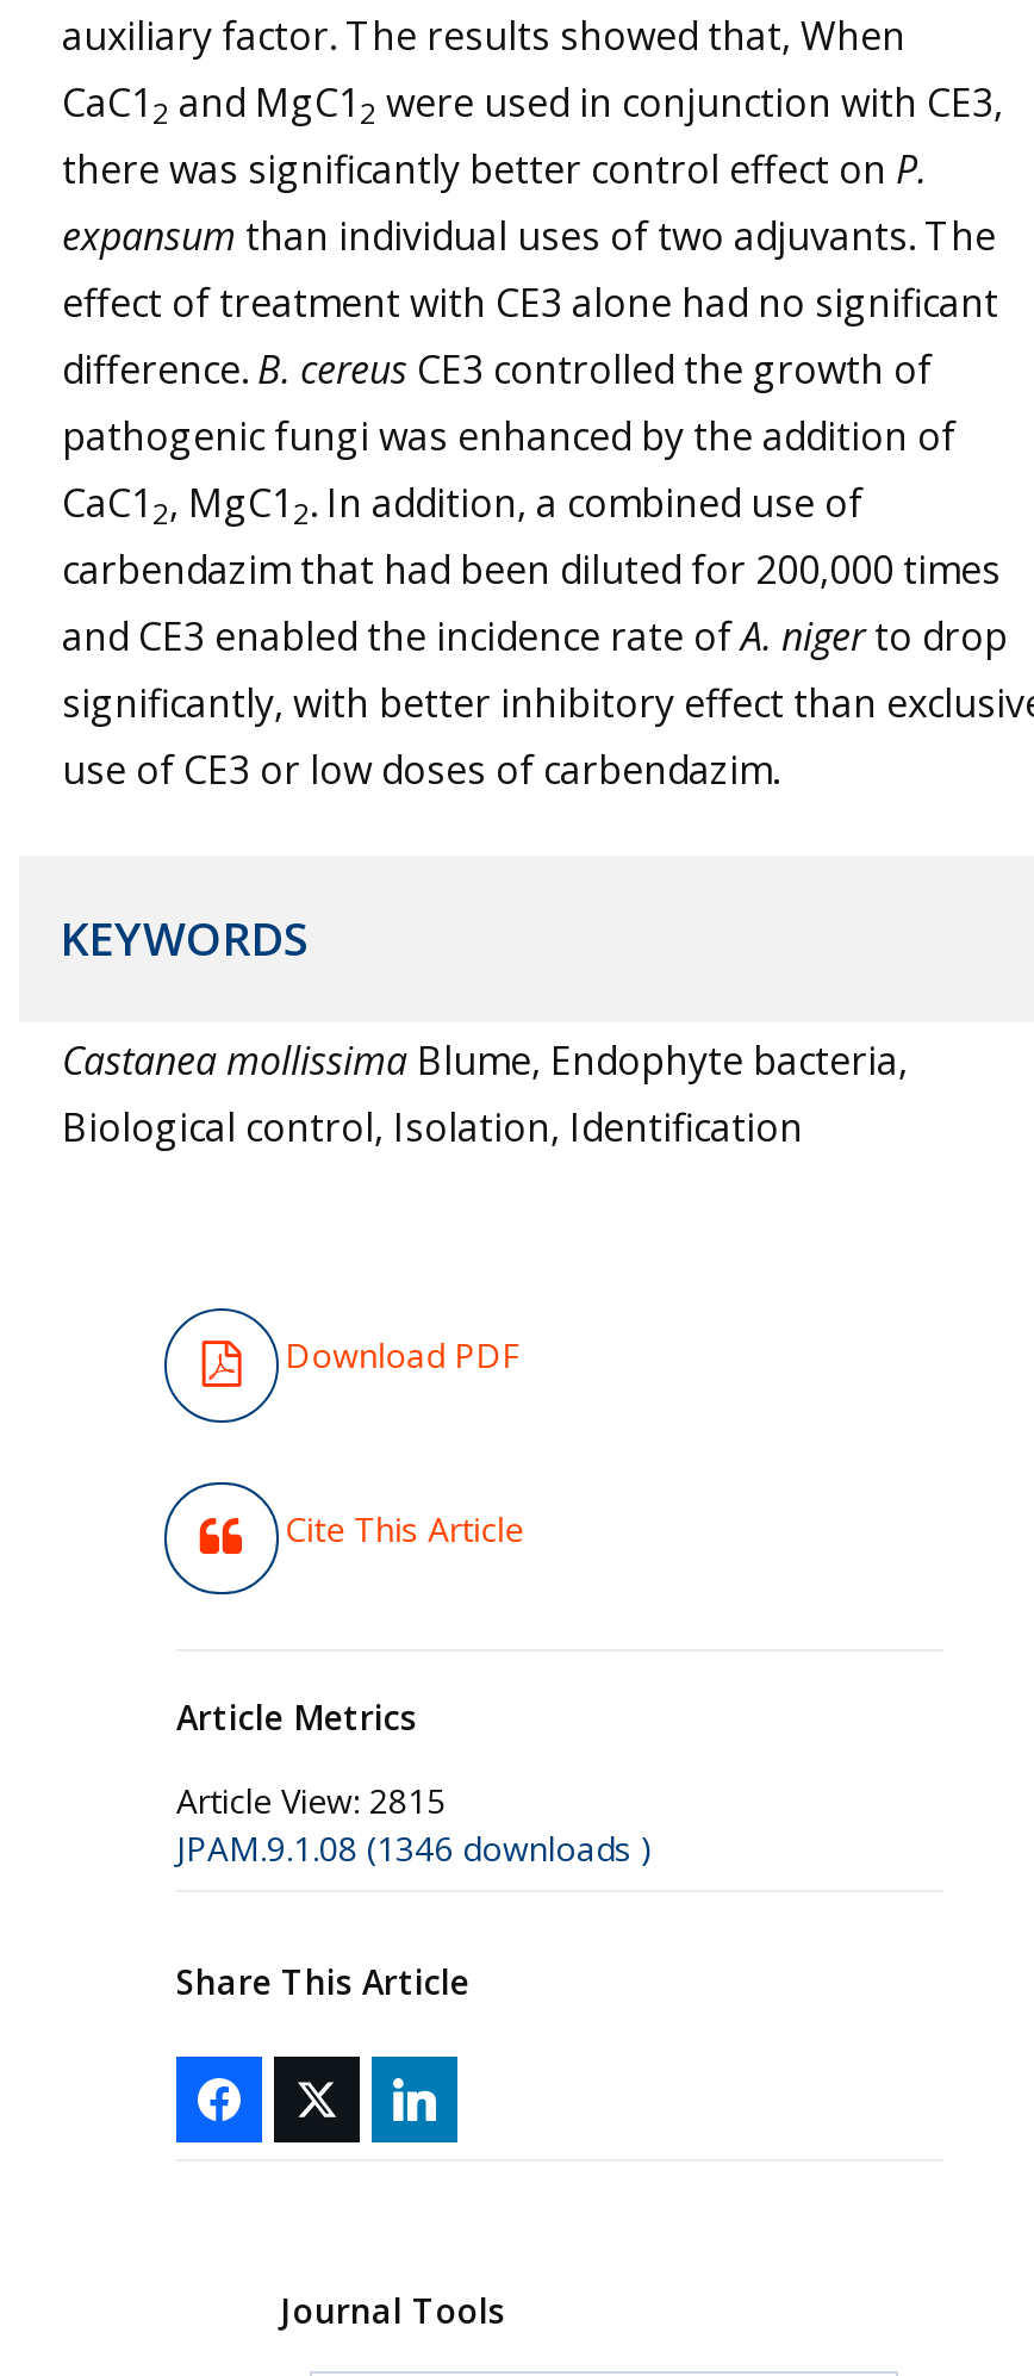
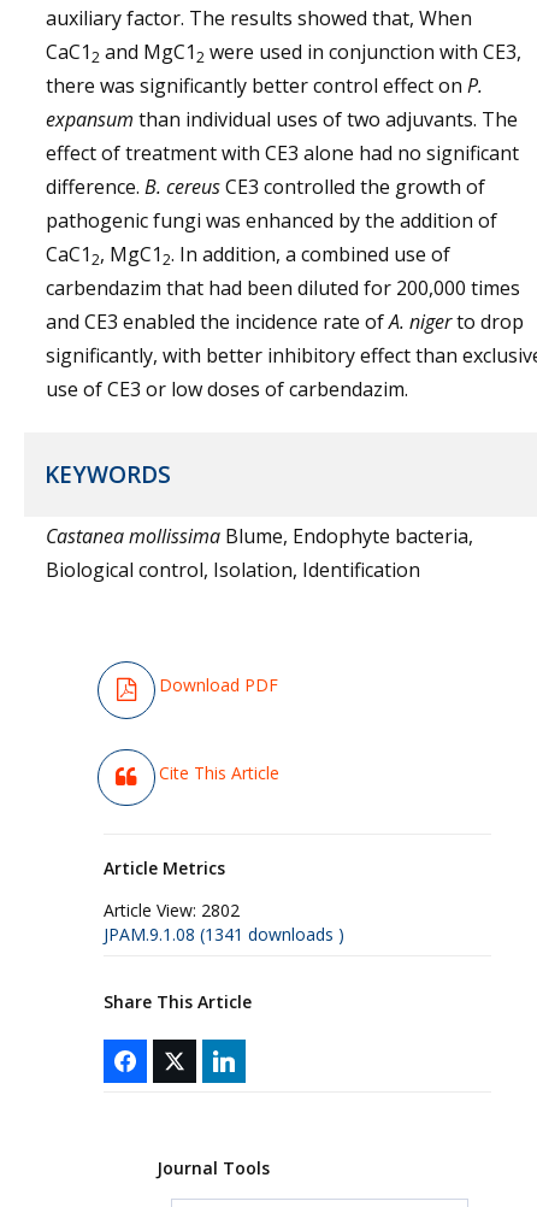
[176,1777,446,1822] Article View: 2815 -> [104,898,240,921] Article View: 2802
[176,1825,653,1870] JPAM.9.1.08 (1346 downloads ) -> [104,922,344,945] JPAM.9.1.08 (1341 downloads )

